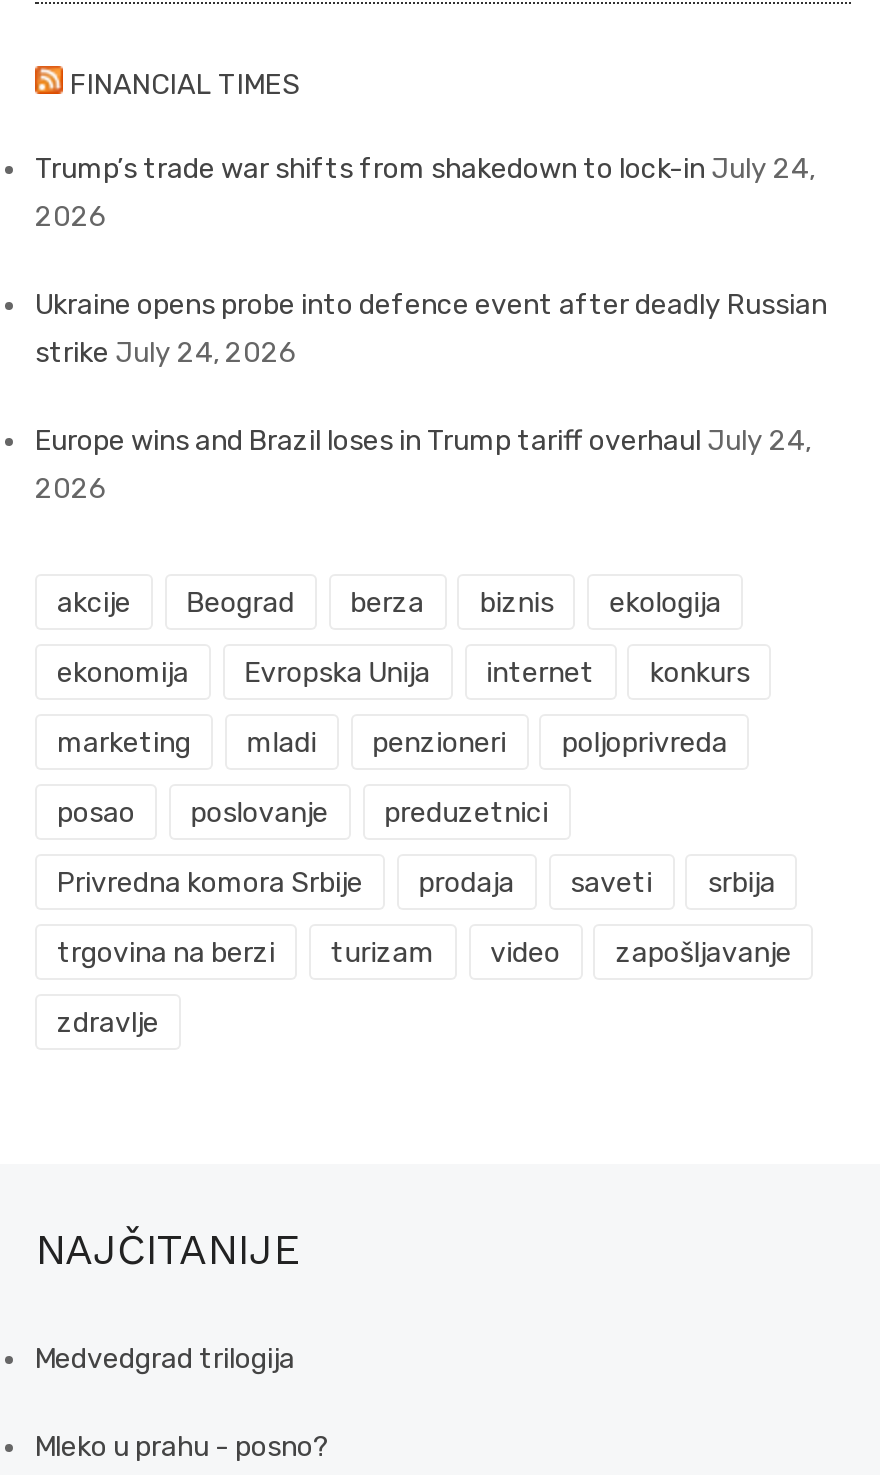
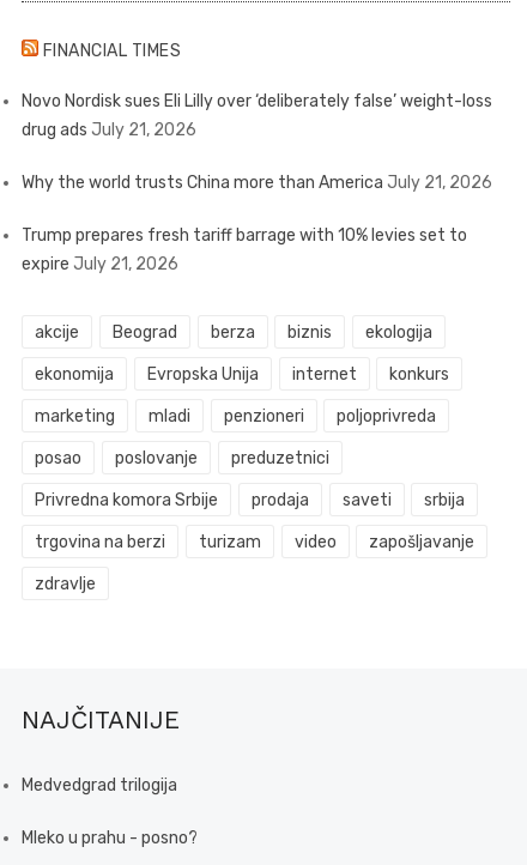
[35,152,815,234] Trump’s trade war shifts from shakedown to lock-in July 24, | 2026 -> [22,91,492,140] Novo Nordisk sues Eli Lilly over ‘deliberately false’ weight-loss | drug ads July 21, 2026
[35,288,827,370] Ukraine opens probe into defence event after deadly Russian | strike July 24, 2026 -> [22,173,492,193] Why the world trusts China more than America July 21, 2026
[35,424,811,506] Europe wins and Brazil loses in Trump tariff overhaul July 24, | 2026 -> [22,225,467,274] Trump prepares fresh tariff barrage with 10% levies set to | expire July 21, 2026

